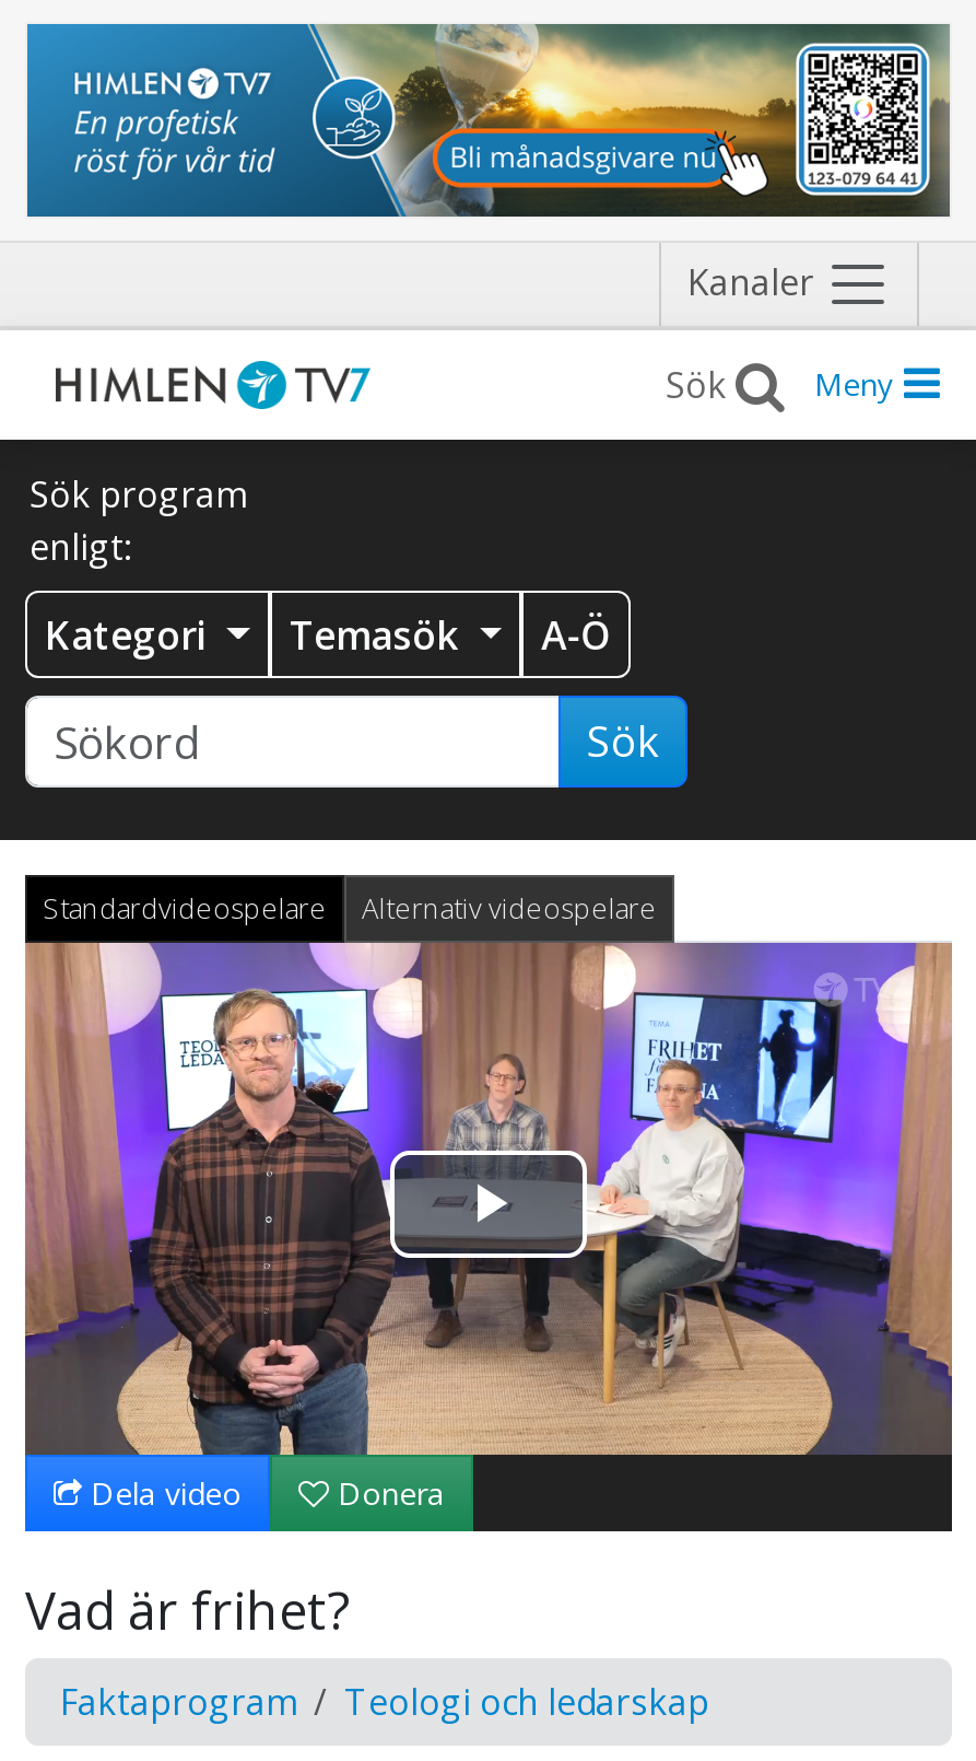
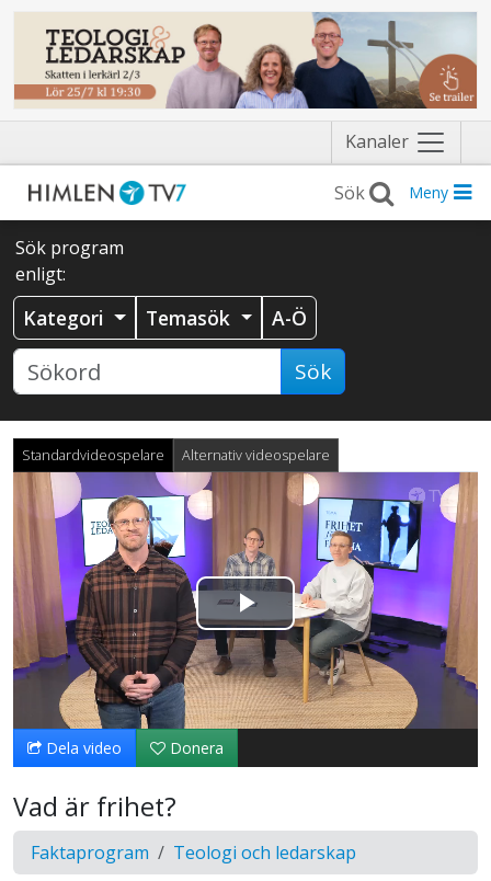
[25,22,950,219] [image] -> [13,12,477,110] [image]

